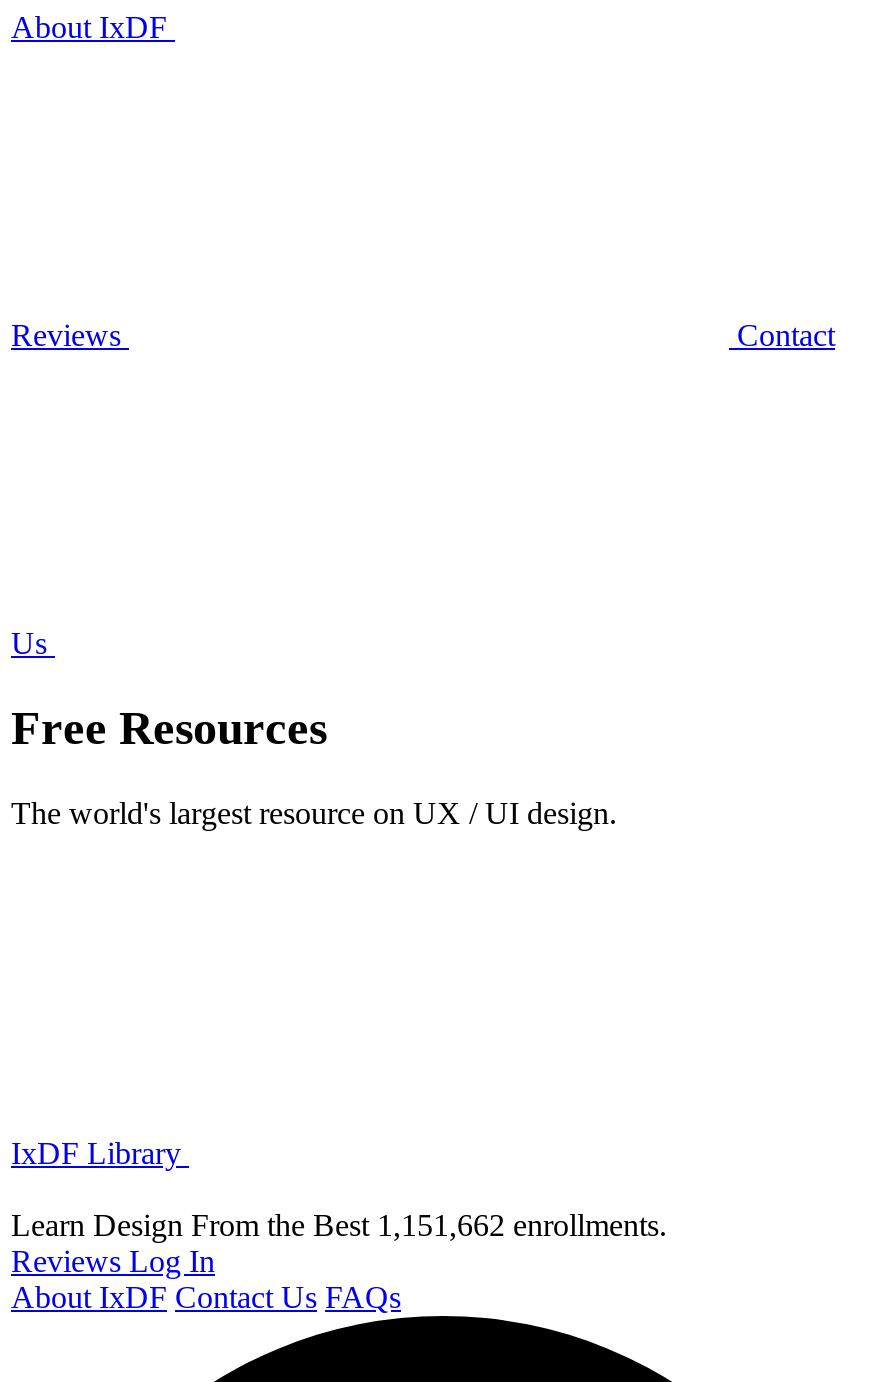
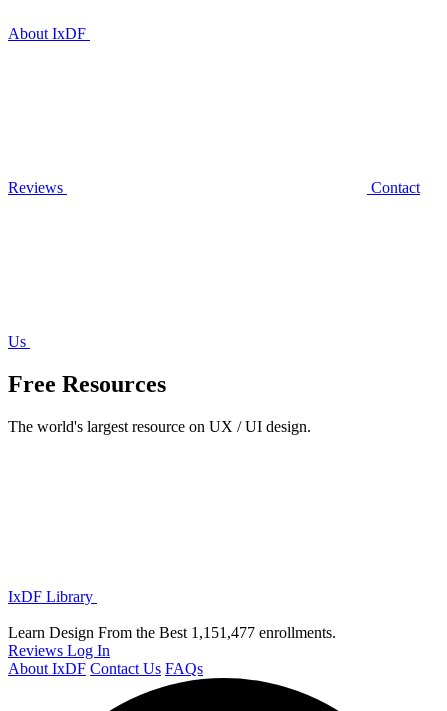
[11,1207,667,1241] Learn Design From the Best 1,151,662 enrollments. -> [8,624,336,641] Learn Design From the Best 1,151,477 enrollments.

